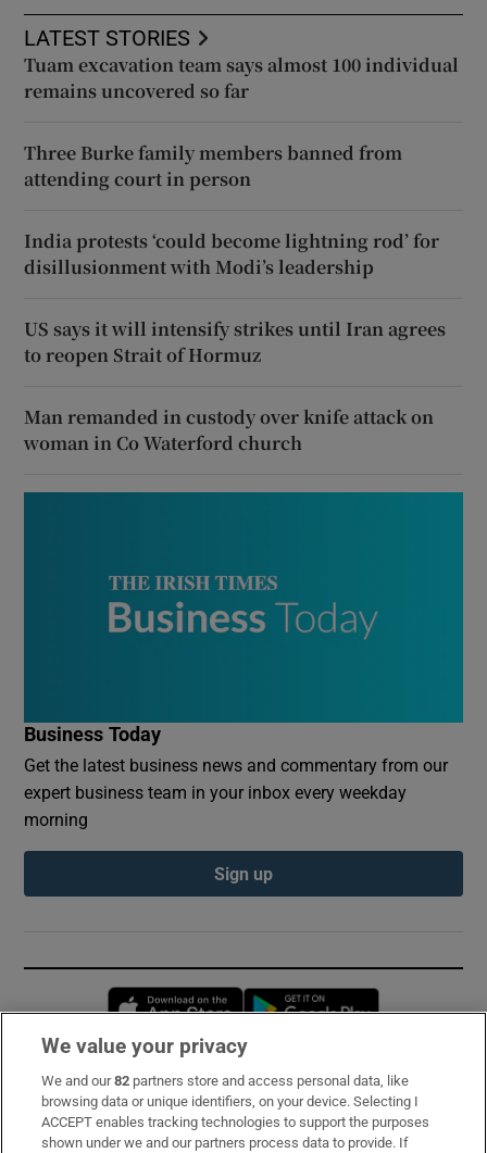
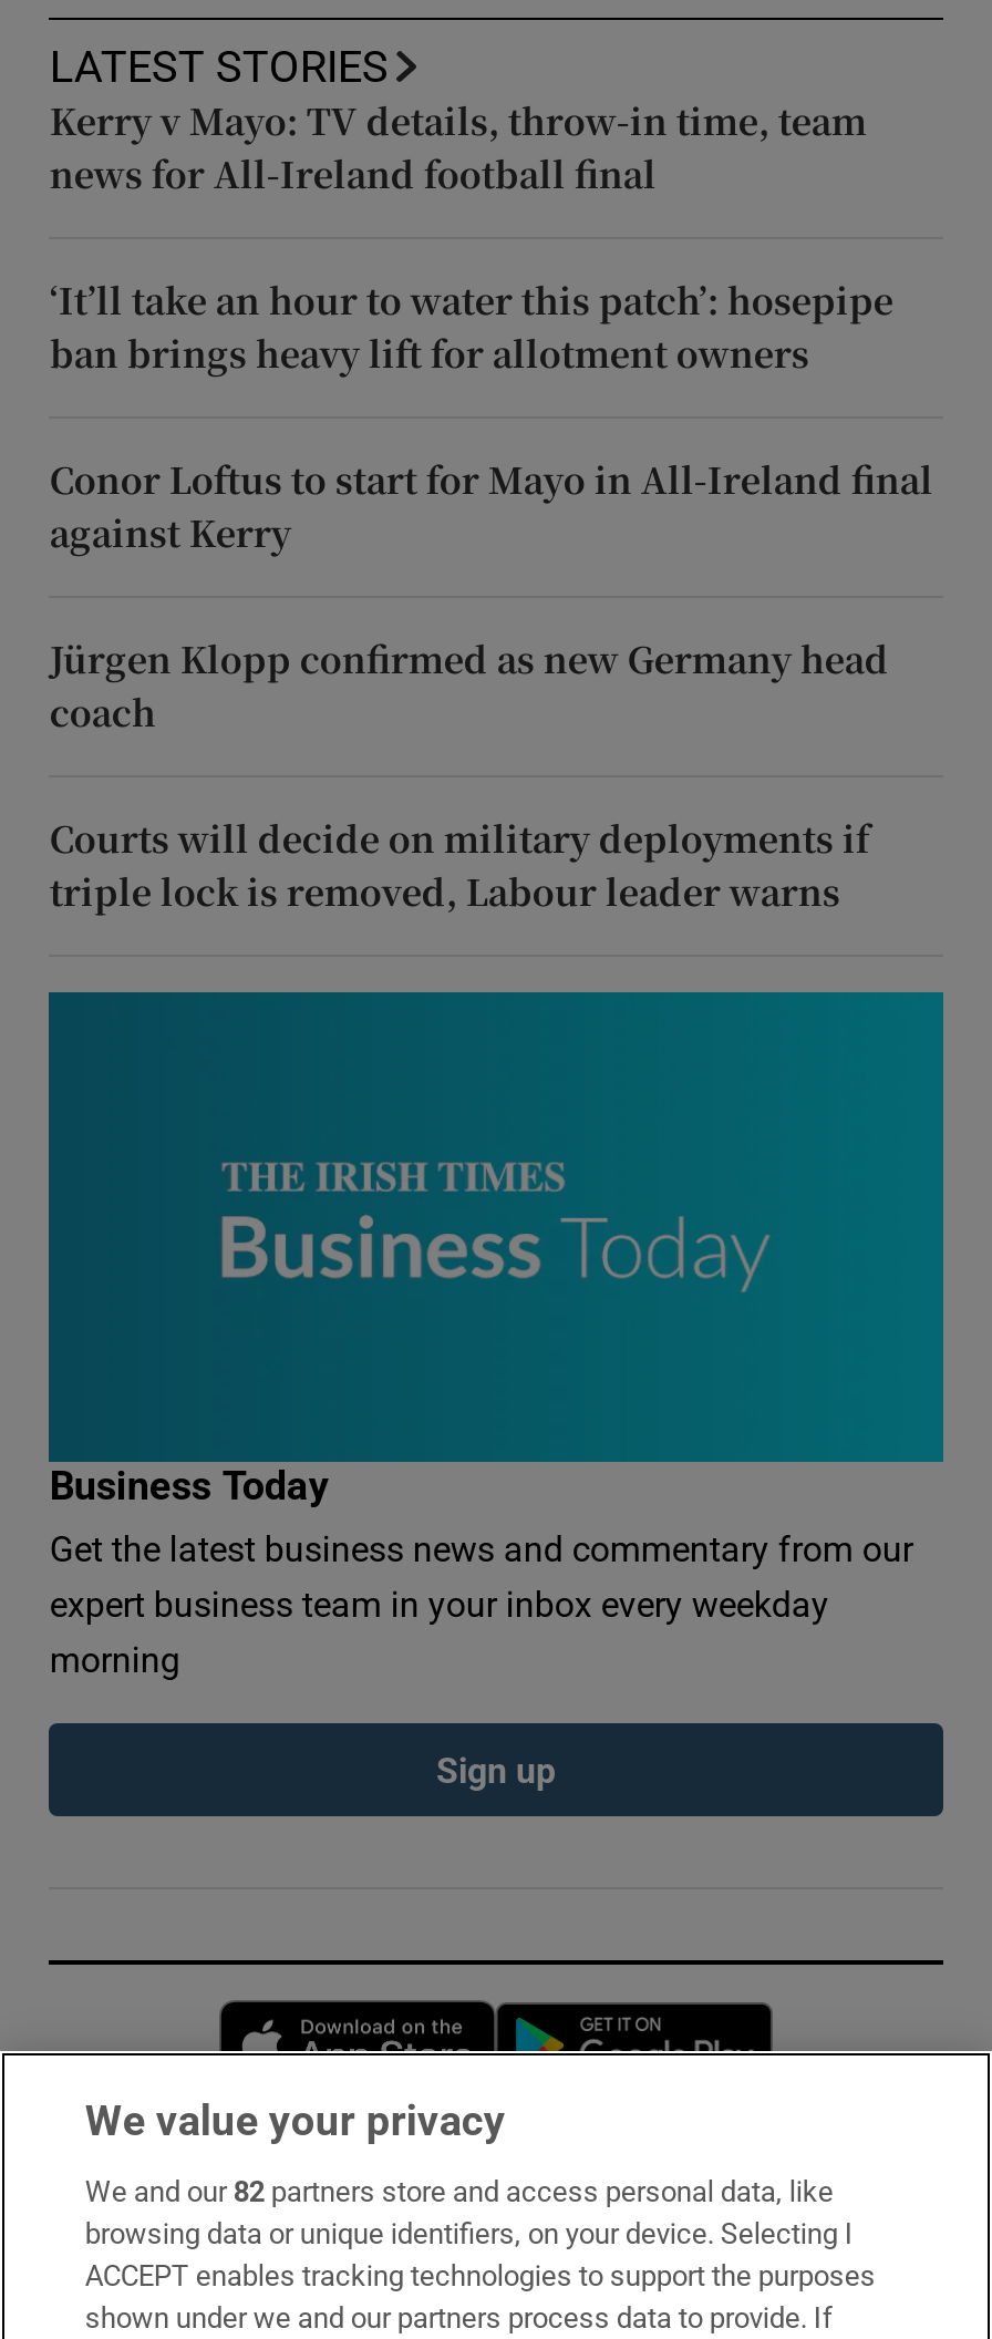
[24,52,459,103] Tuam excavation team says almost 100 individual | remains uncovered so far -> [50,95,867,199] Kerry v Mayo: TV details, throw-in time, team | news for All-Ireland football final
[24,140,403,191] Three Burke family members banned from | attending court in person -> [50,274,893,379] ‘It’ll take an hour to water this patch’: hosepipe | ban brings heavy lift for allotment owners
[24,228,440,279] India protests ‘could become lightning rod’ for | disillusionment with Modi’s leadership -> [50,454,933,558] Conor Loftus to start for Mayo in All-Ireland final | against Kerry
[24,316,446,367] US says it will intensify strikes until Iran agrees | to reopen Strait of Hormuz -> [50,633,889,737] Jürgen Klopp confirmed as new Germany head | coach
[24,404,434,455] Man remanded in custody over knife attack on | woman in Co Waterford church -> [50,813,869,917] Courts will decide on military deployments if | triple lock is removed, Labour leader warns

